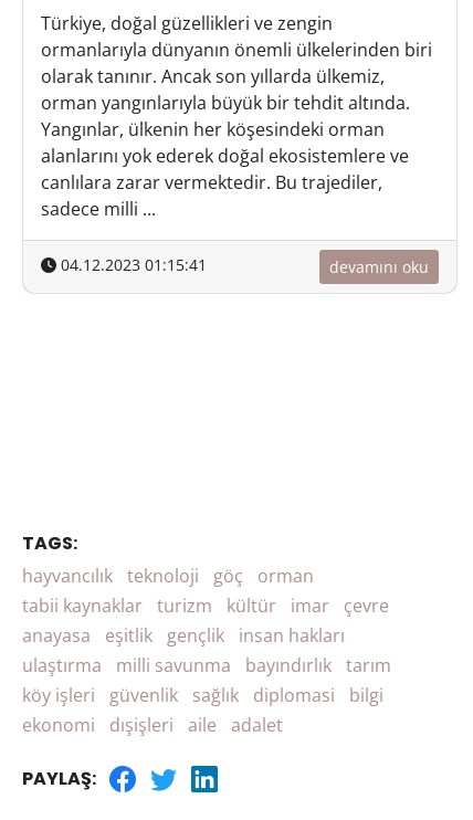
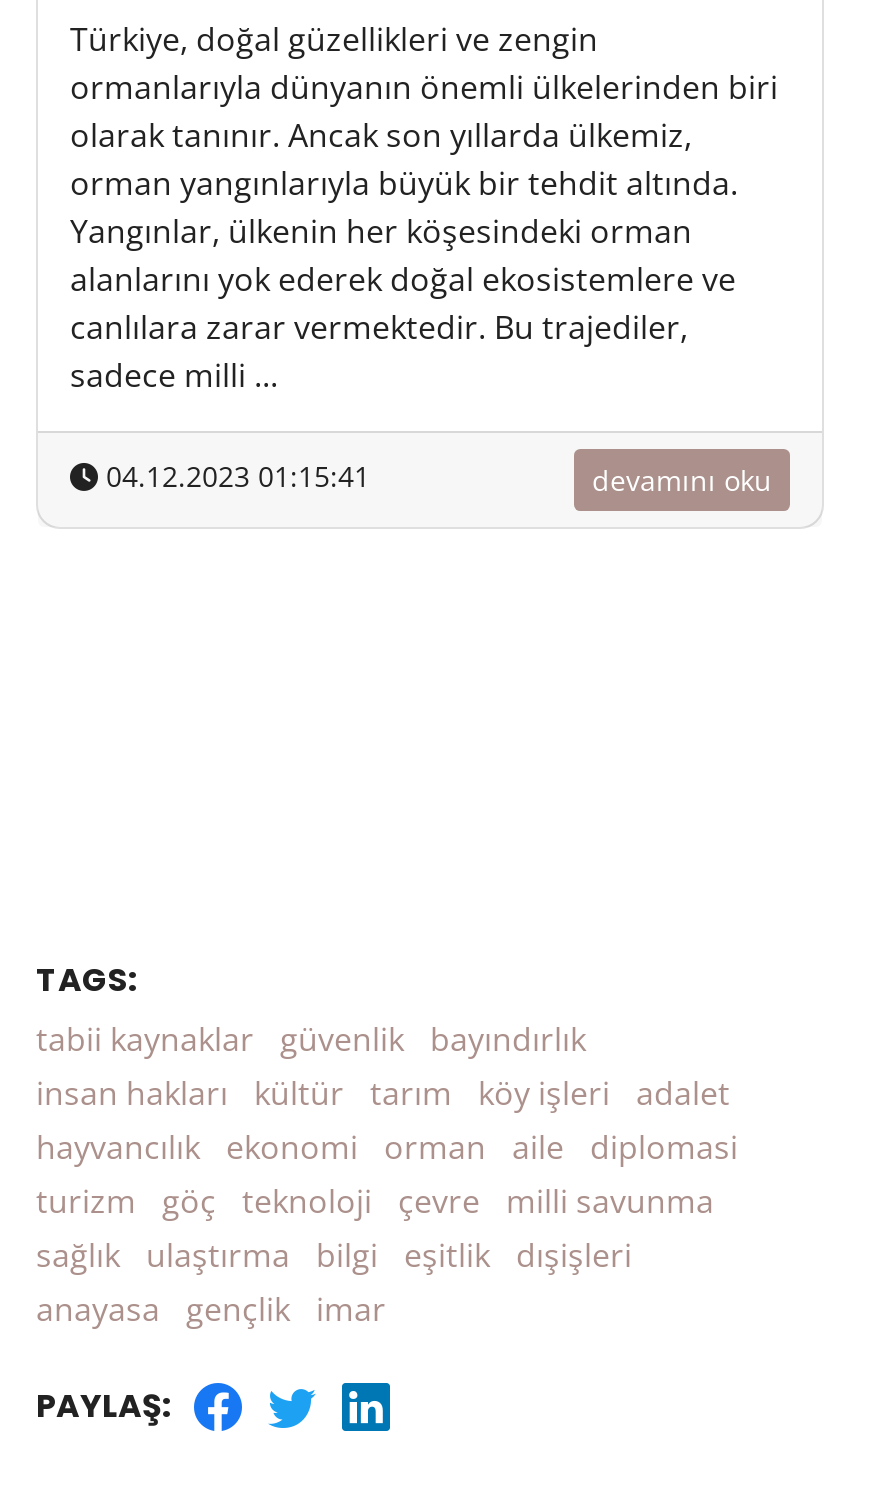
[22,563,391,737] hayvancılık teknoloji göç orman | tabii kaynaklar turizm kültür imar çevre | anayasa eşitlik gençlik insan hakları | ulaştırma milli savunma bayındırlık tarım | köy işleri güvenlik sağlık diplomasi bilgi | ekonomi dışişleri aile adalet -> [36,1016,738,1330] tabii kaynaklar güvenlik bayındırlık | insan hakları kültür tarım köy işleri adalet | hayvancılık ekonomi orman aile diplomasi | turizm göç teknoloji çevre milli savunma | sağlık ulaştırma bilgi eşitlik dışişleri | anayasa gençlik imar

